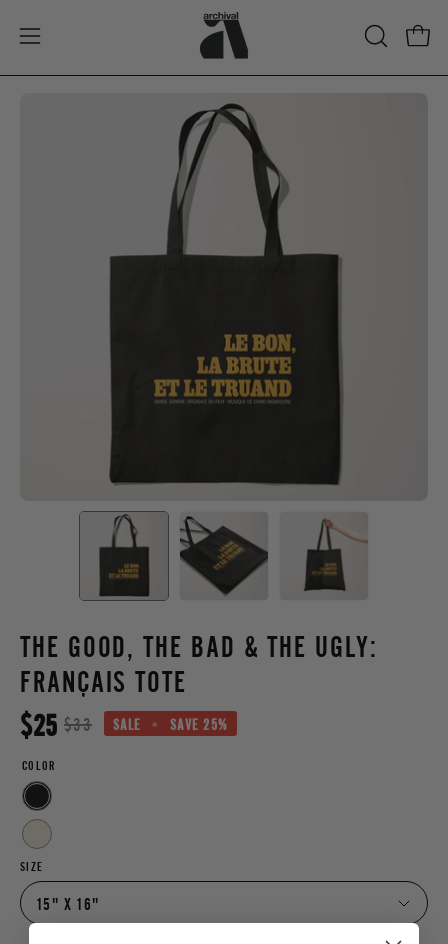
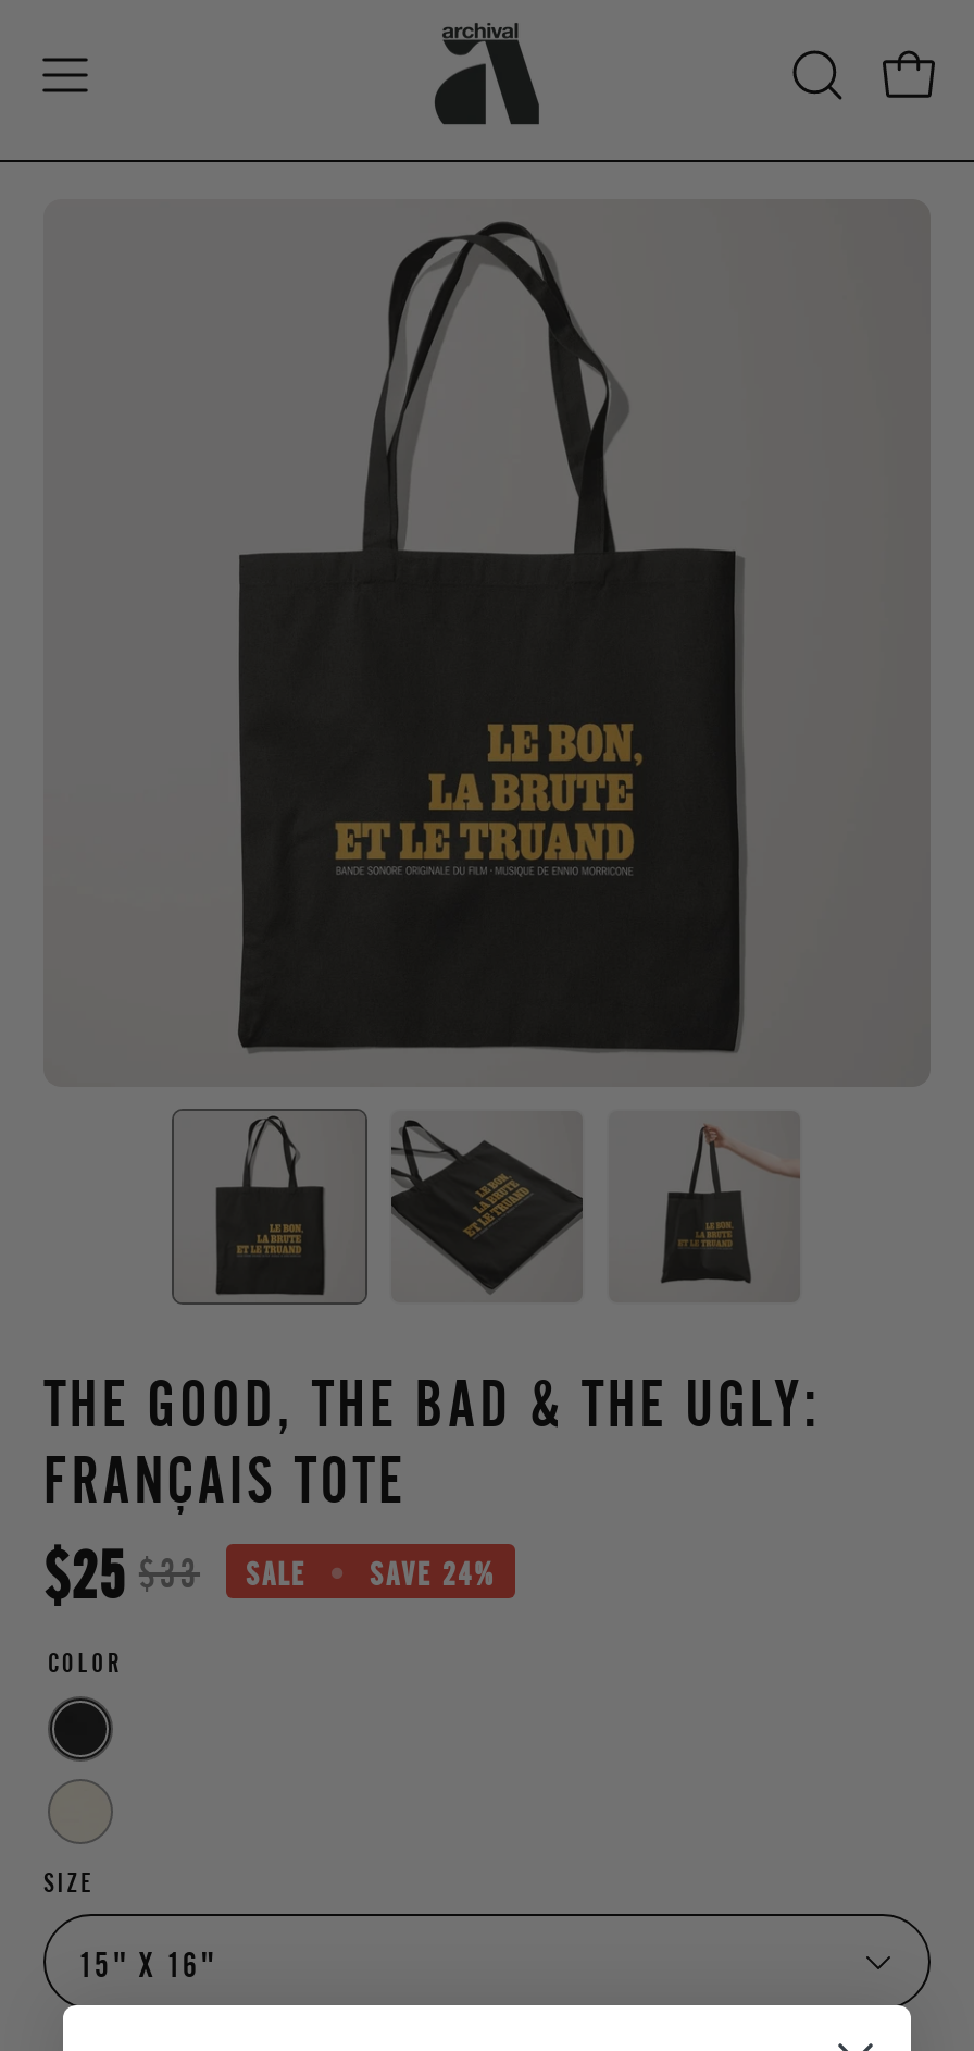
[113,714,228,733] SALE • SAVE 25% -> [246,1550,496,1591] SALE • SAVE 24%

